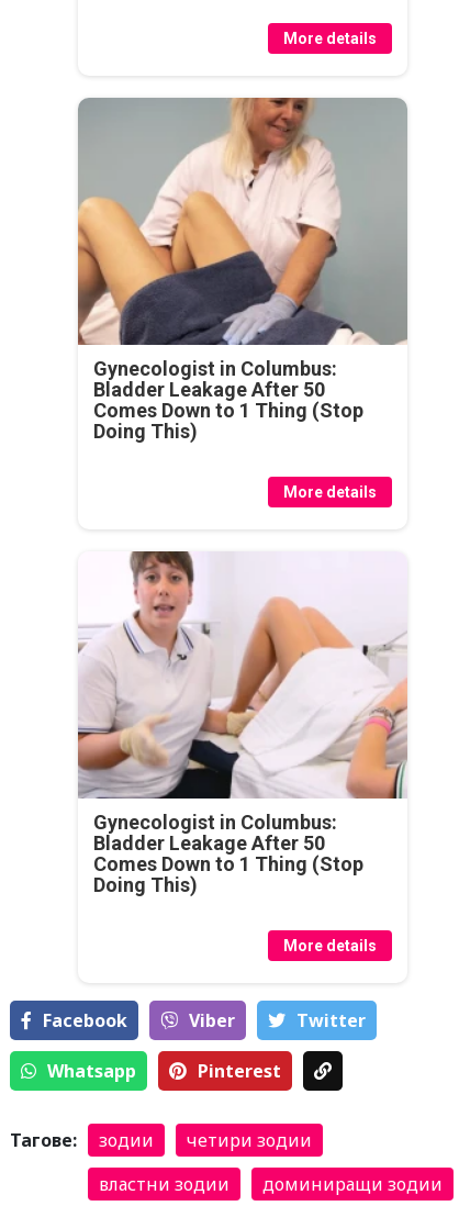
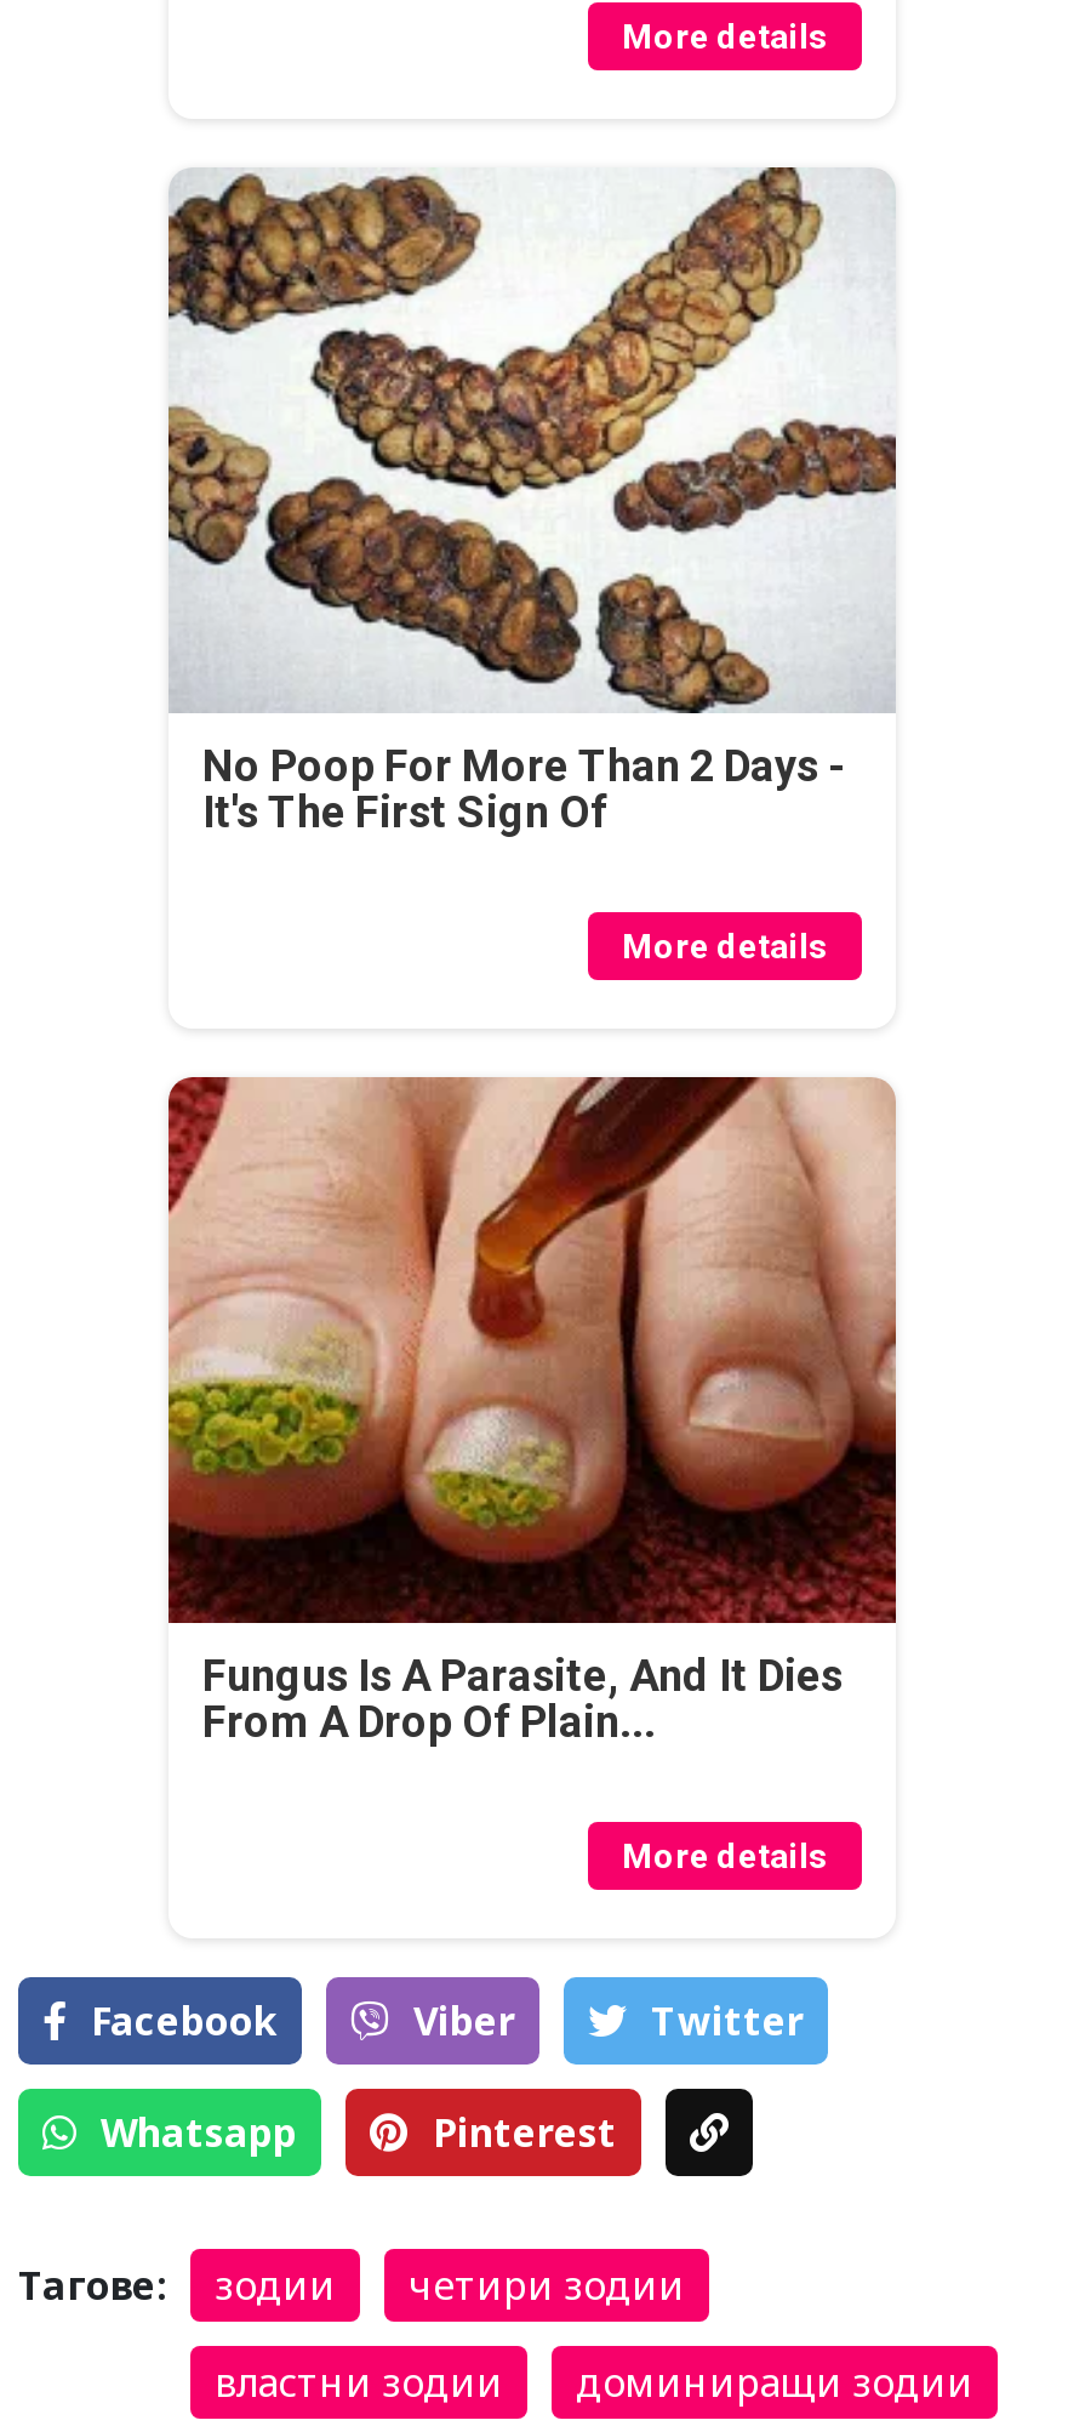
[77,97,407,442] [image] | Gynecologist in Columbus: | Bladder Leakage After 50 | Comes Down to 1 Thing (Stop | Doing This) -> [166,167,896,836] [image] | No Poop For More Than 2 Days - | It's The First Sign Of
[78,550,407,896] [image] | Gynecologist in Columbus: | Bladder Leakage After 50 | Comes Down to 1 Thing (Stop | Doing This) -> [166,1075,898,1746] [image] | Fungus Is A Parasite, And It Dies | From A Drop Of Plain...

